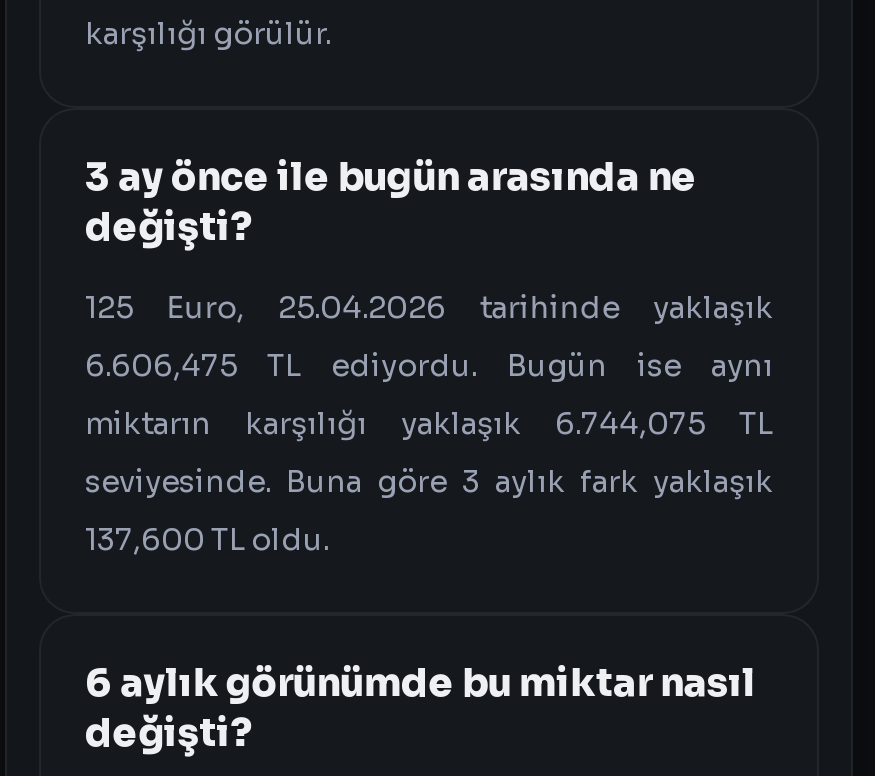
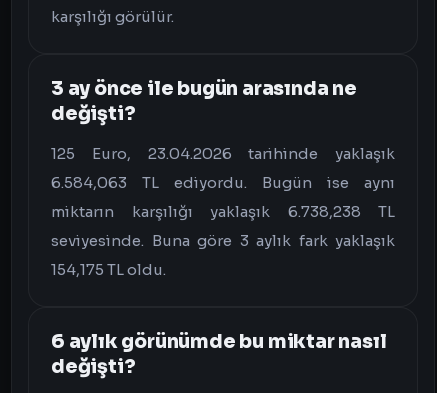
[85,288,773,326] 125 Euro, 25.04.2026 tarihinde yaklaşık -> [51,144,395,163] 125 Euro, 23.04.2026 tarihinde yaklaşık
[85,346,773,384] 6.606,475 TL ediyordu. Bugün ise aynı -> [51,173,395,192] 6.584,063 TL ediyordu. Bugün ise aynı
[85,404,773,442] miktarın karşılığı yaklaşık 6.744,075 TL -> [51,202,395,221] miktarın karşılığı yaklaşık 6.738,238 TL
[85,520,329,558] 137,600 TL oldu. -> [51,260,166,279] 154,175 TL oldu.

